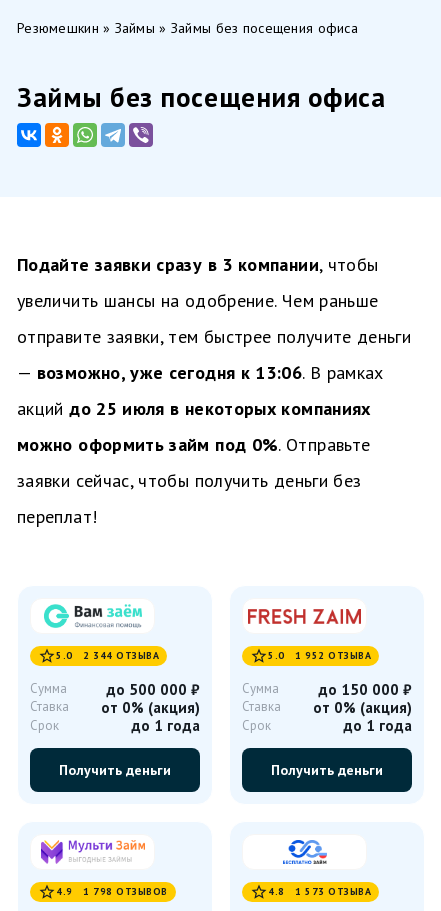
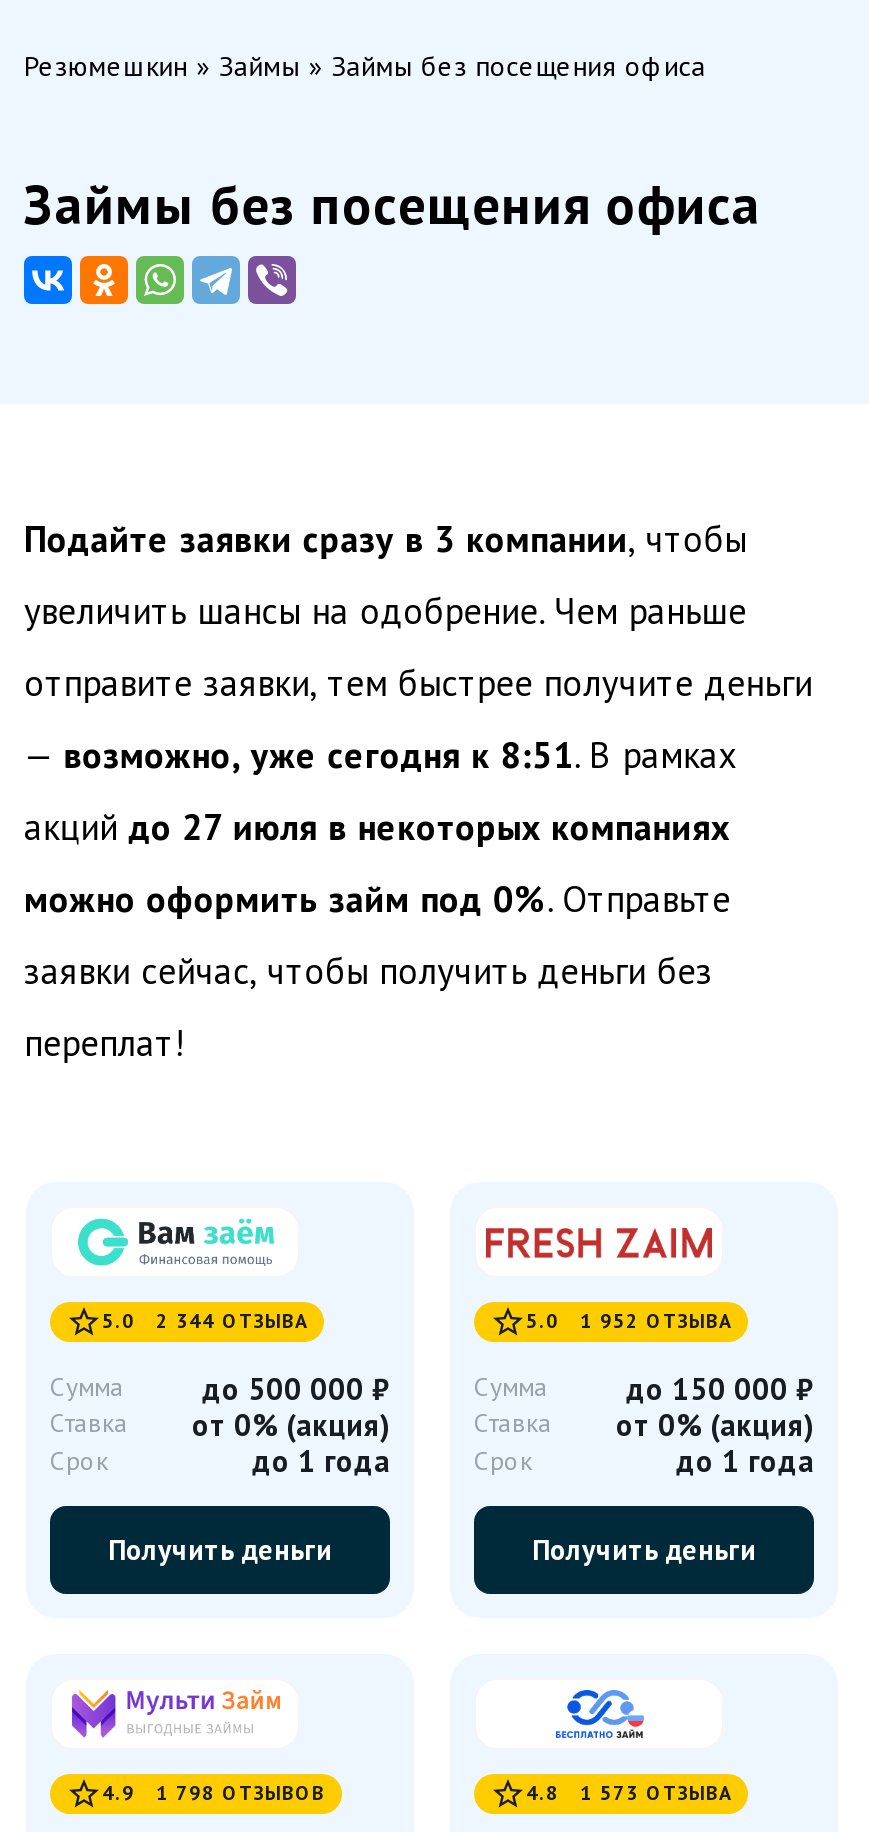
[17,361,384,384] — возможно, уже сегодня к 13:06. В рамках -> [24,732,737,778] — возможно, уже сегодня к 8:51. В рамках
[17,397,371,420] акций до 25 июля в некоторых компаниях -> [24,804,729,850] акций до 27 июля в некоторых компаниях

